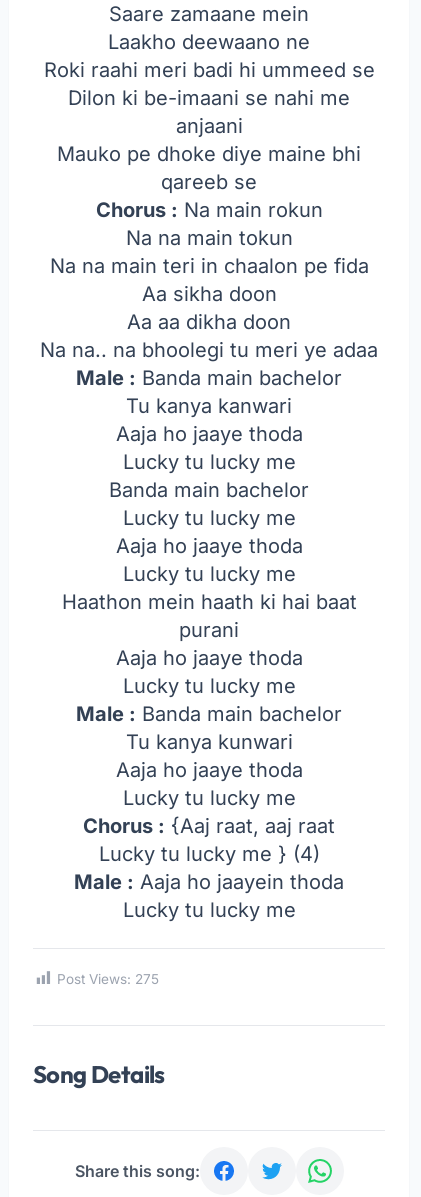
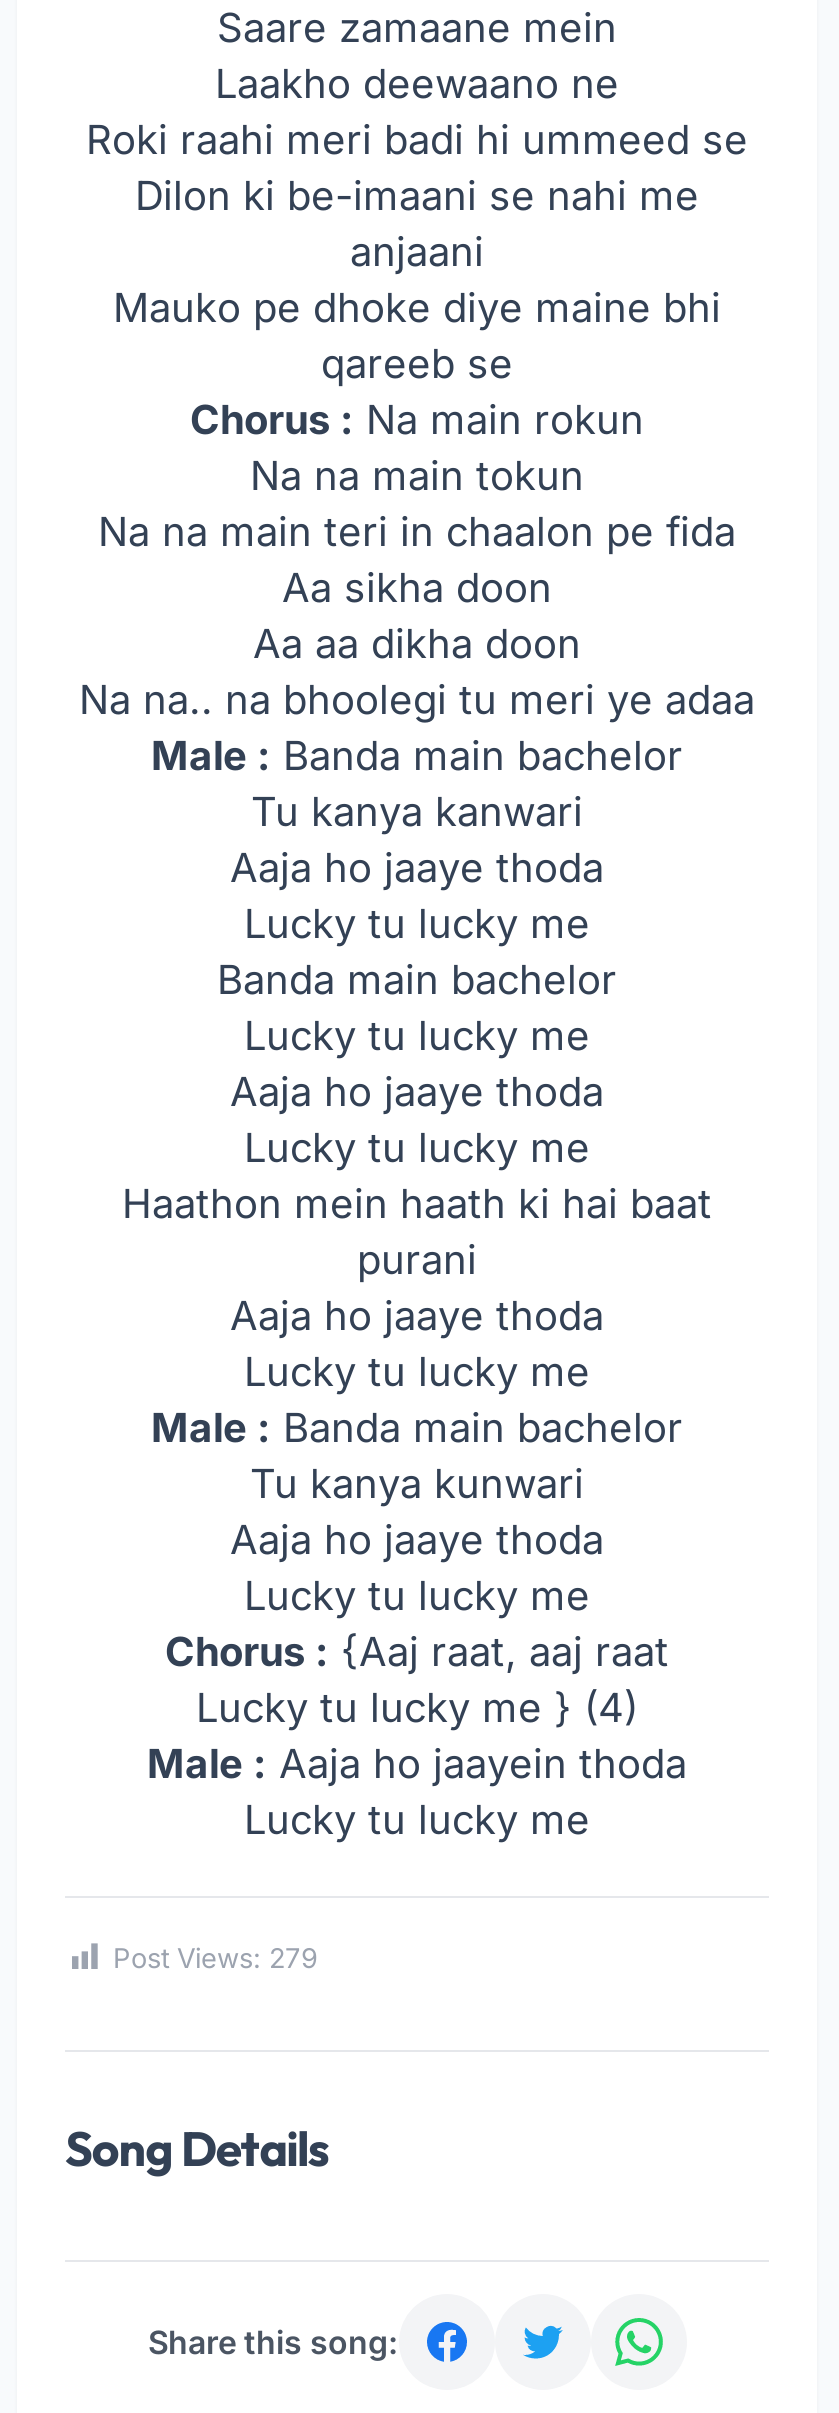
[57,971,159,987] Post Views: 275 -> [113,1942,317,1974] Post Views: 279

